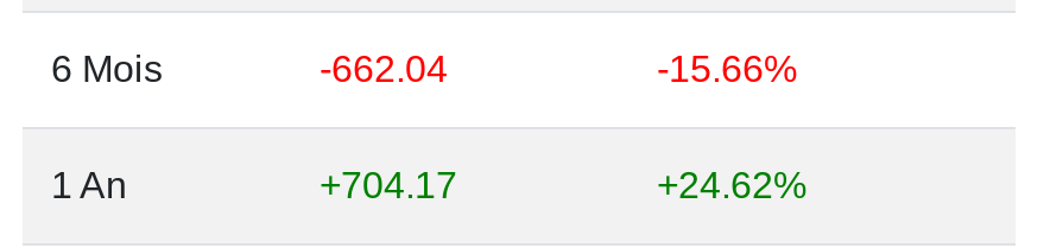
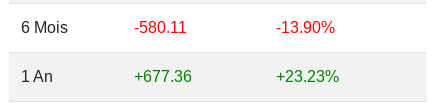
[320,49,448,89] -662.04 -> [134,19,187,36] -580.11
[657,49,797,89] -15.66% -> [276,19,335,36] -13.90%
[320,165,457,205] +704.17 -> [134,68,192,85] +677.36
[657,165,807,205] +24.62% -> [276,68,339,85] +23.23%

